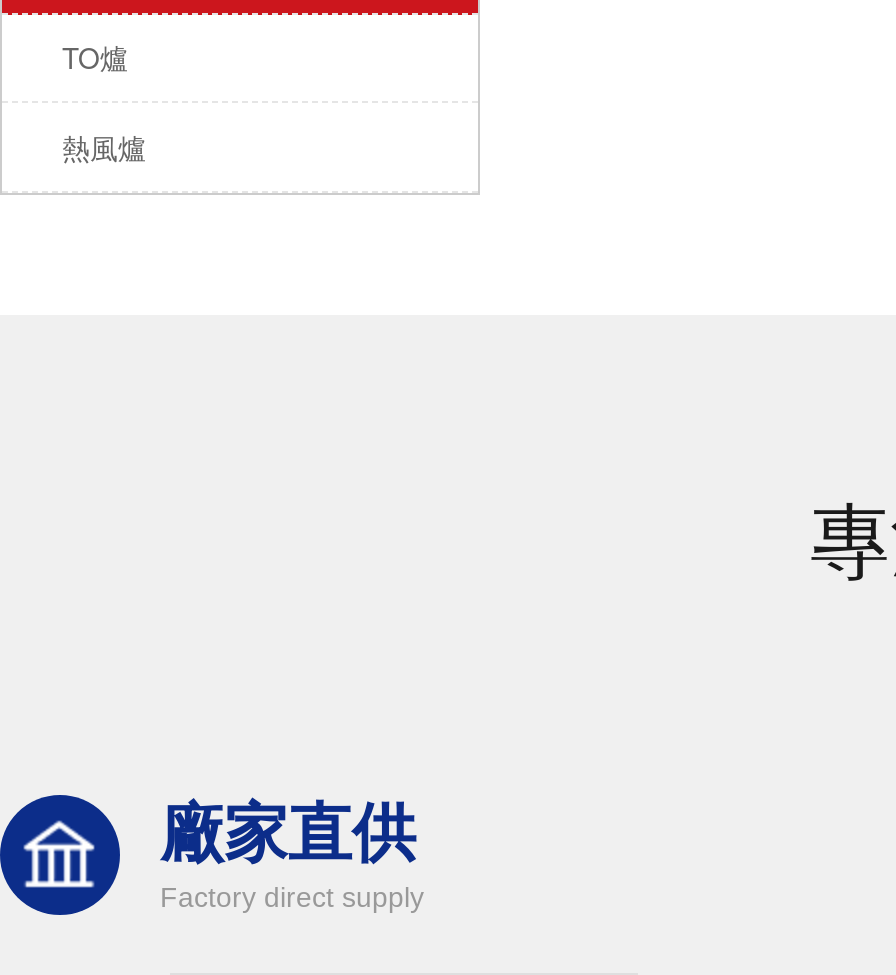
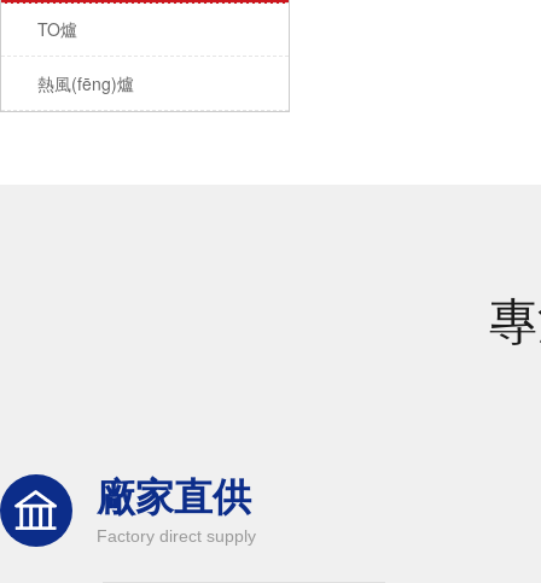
[62,127,146,167] 熱風爐 -> [37,71,134,95] 熱風(fēng)爐

